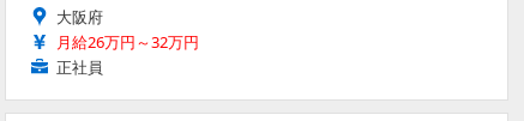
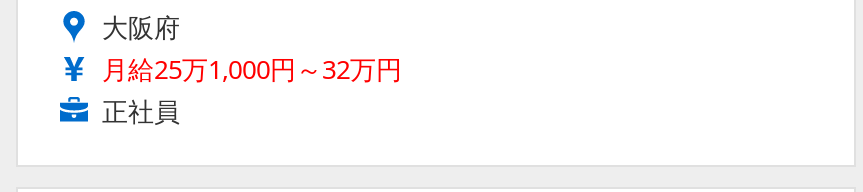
[56,31,199,52] 月給26万円～32万円 -> [102,50,402,86] 月給25万1,000円～32万円

